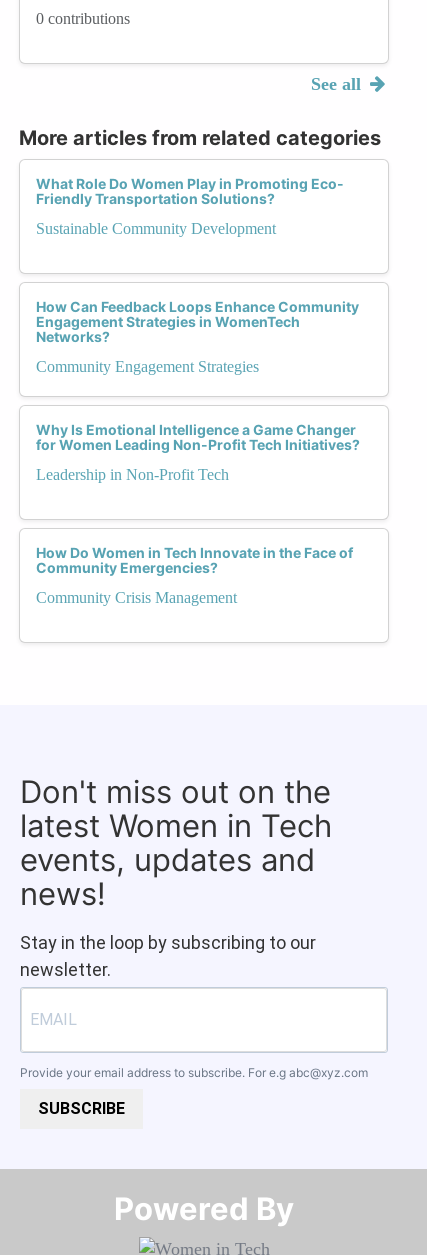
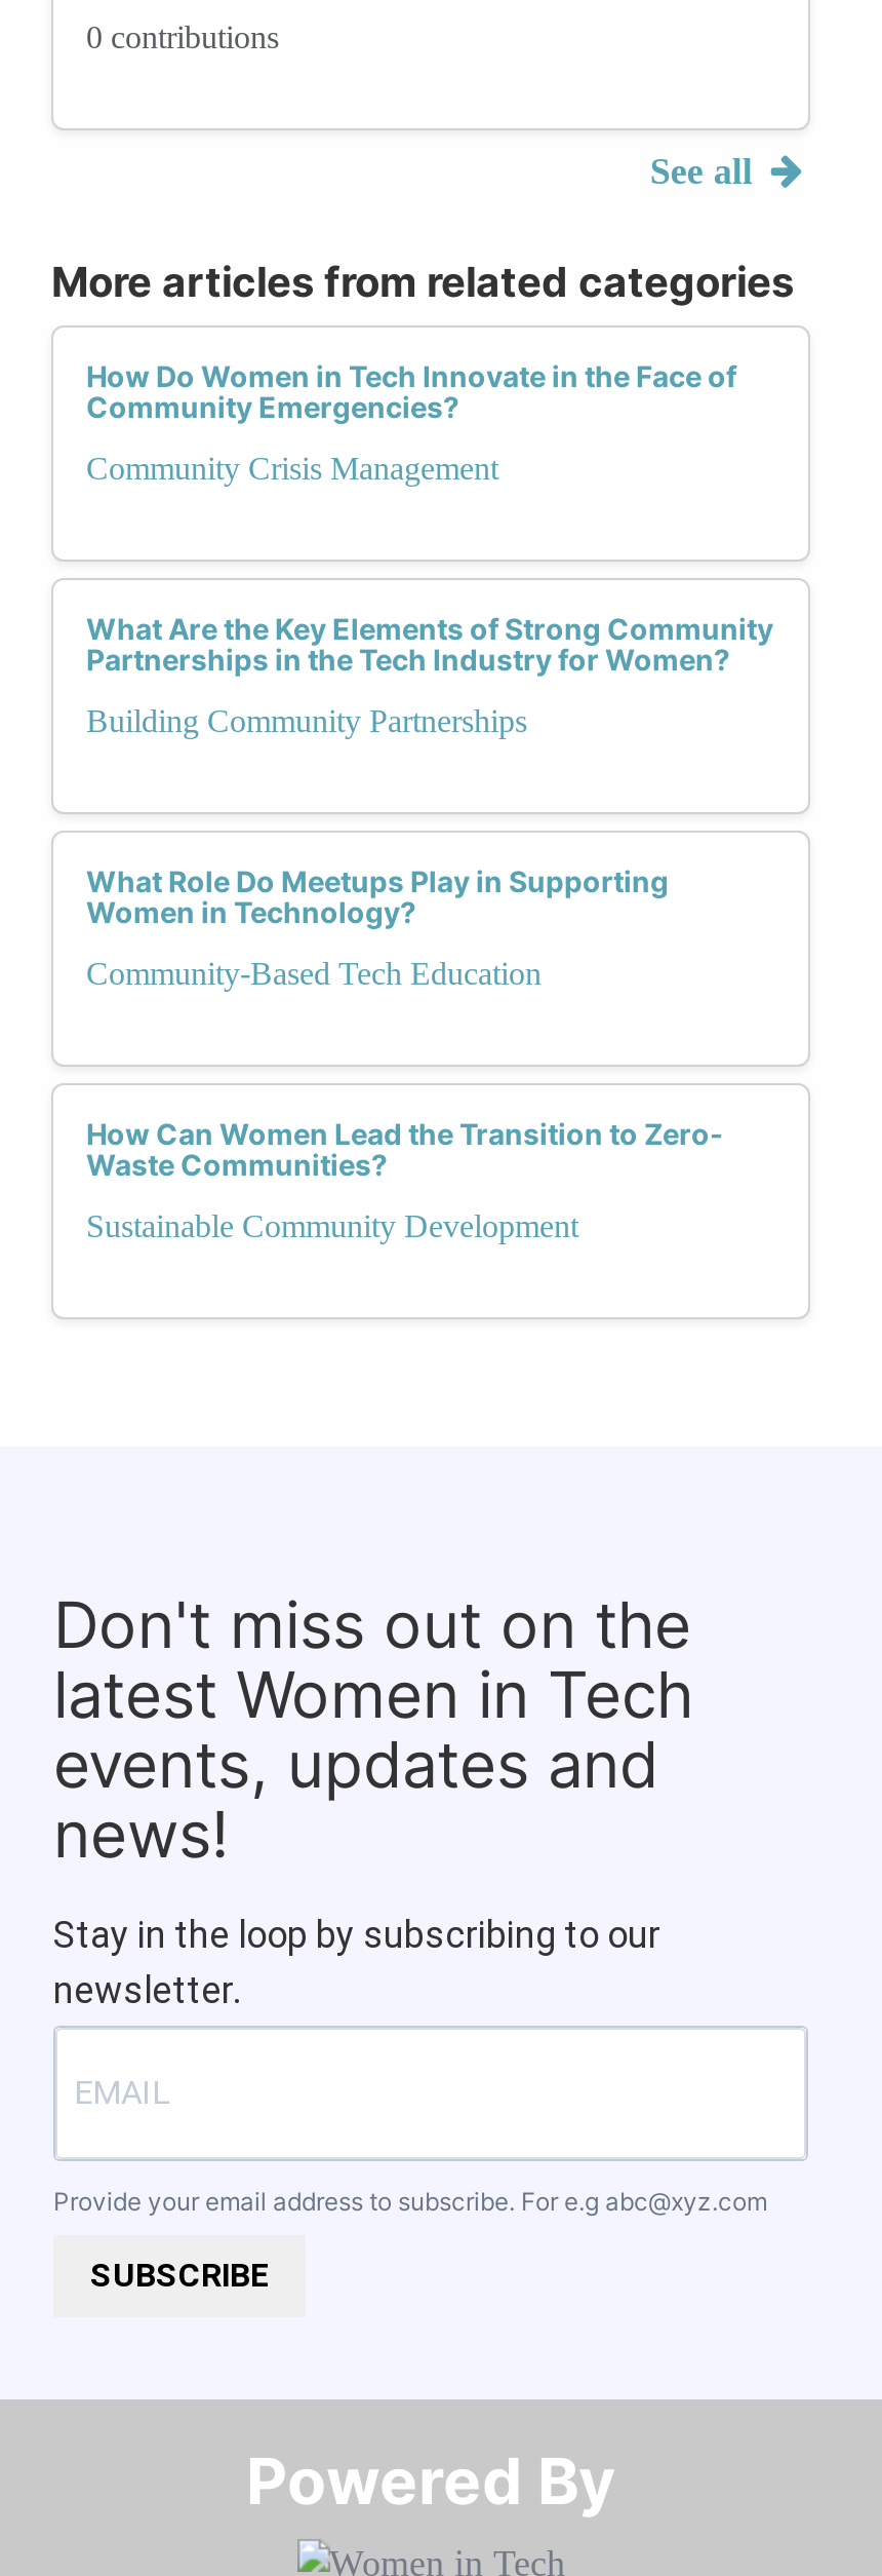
[36,175,344,207] What Role Do Women Play in Promoting Eco- | Friendly Transportation Solutions? -> none
moved [36,220,276,237] -> [86,1208,578,1243]: Sustainable Community Development
[36,298,359,375] How Can Feedback Loops Enhance Community | Engagement Strategies in WomenTech | Networks? | Community Engagement Strategies -> none
[36,421,360,483] Why Is Emotional Intelligence a Game Changer | for Women Leading Non-Profit Tech Initiatives? | Leadership in Non-Profit Tech -> none
moved [36,544,353,606] -> [86,358,736,486]: How Do Women in Tech Innovate in the Face of | Community Emergencies? | Community Crisis Management
none -> [86,611,773,738] What Are the Key Elements of Strong Community | Partnerships in the Tech Industry for Women? | Building Community Partnerships
none -> [86,863,669,991] What Role Do Meetups Play in Supporting | Women in Technology? | Community-Based Tech Education
none -> [86,1116,724,1182] How Can Women Lead the Transition to Zero- | Waste Communities?

